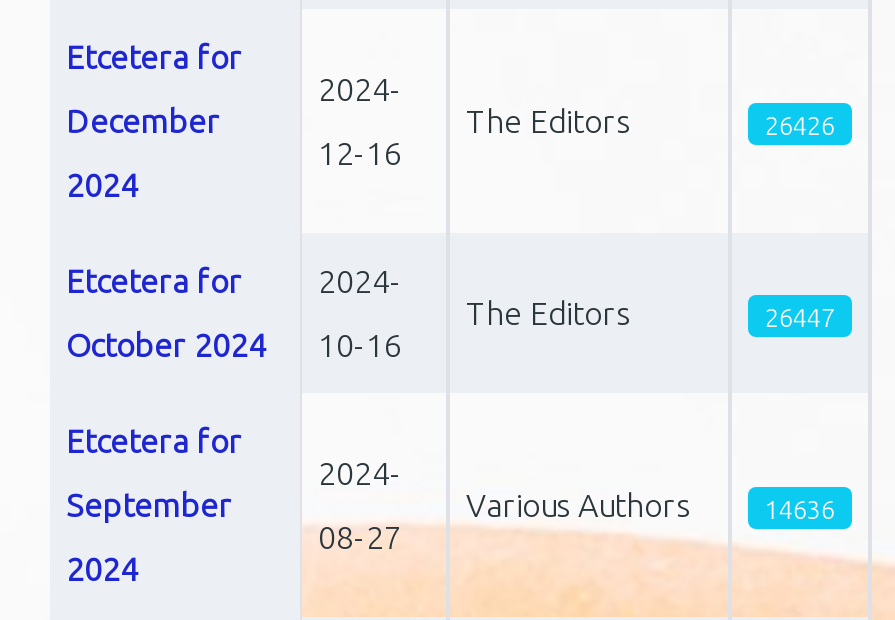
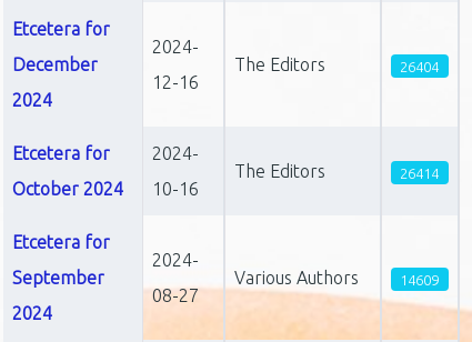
[765,111,835,139] 26426 -> [400,59,439,74] 26404
[765,303,835,331] 26447 -> [400,165,439,181] 26414
[765,495,835,523] 14636 -> [400,272,439,287] 14609

